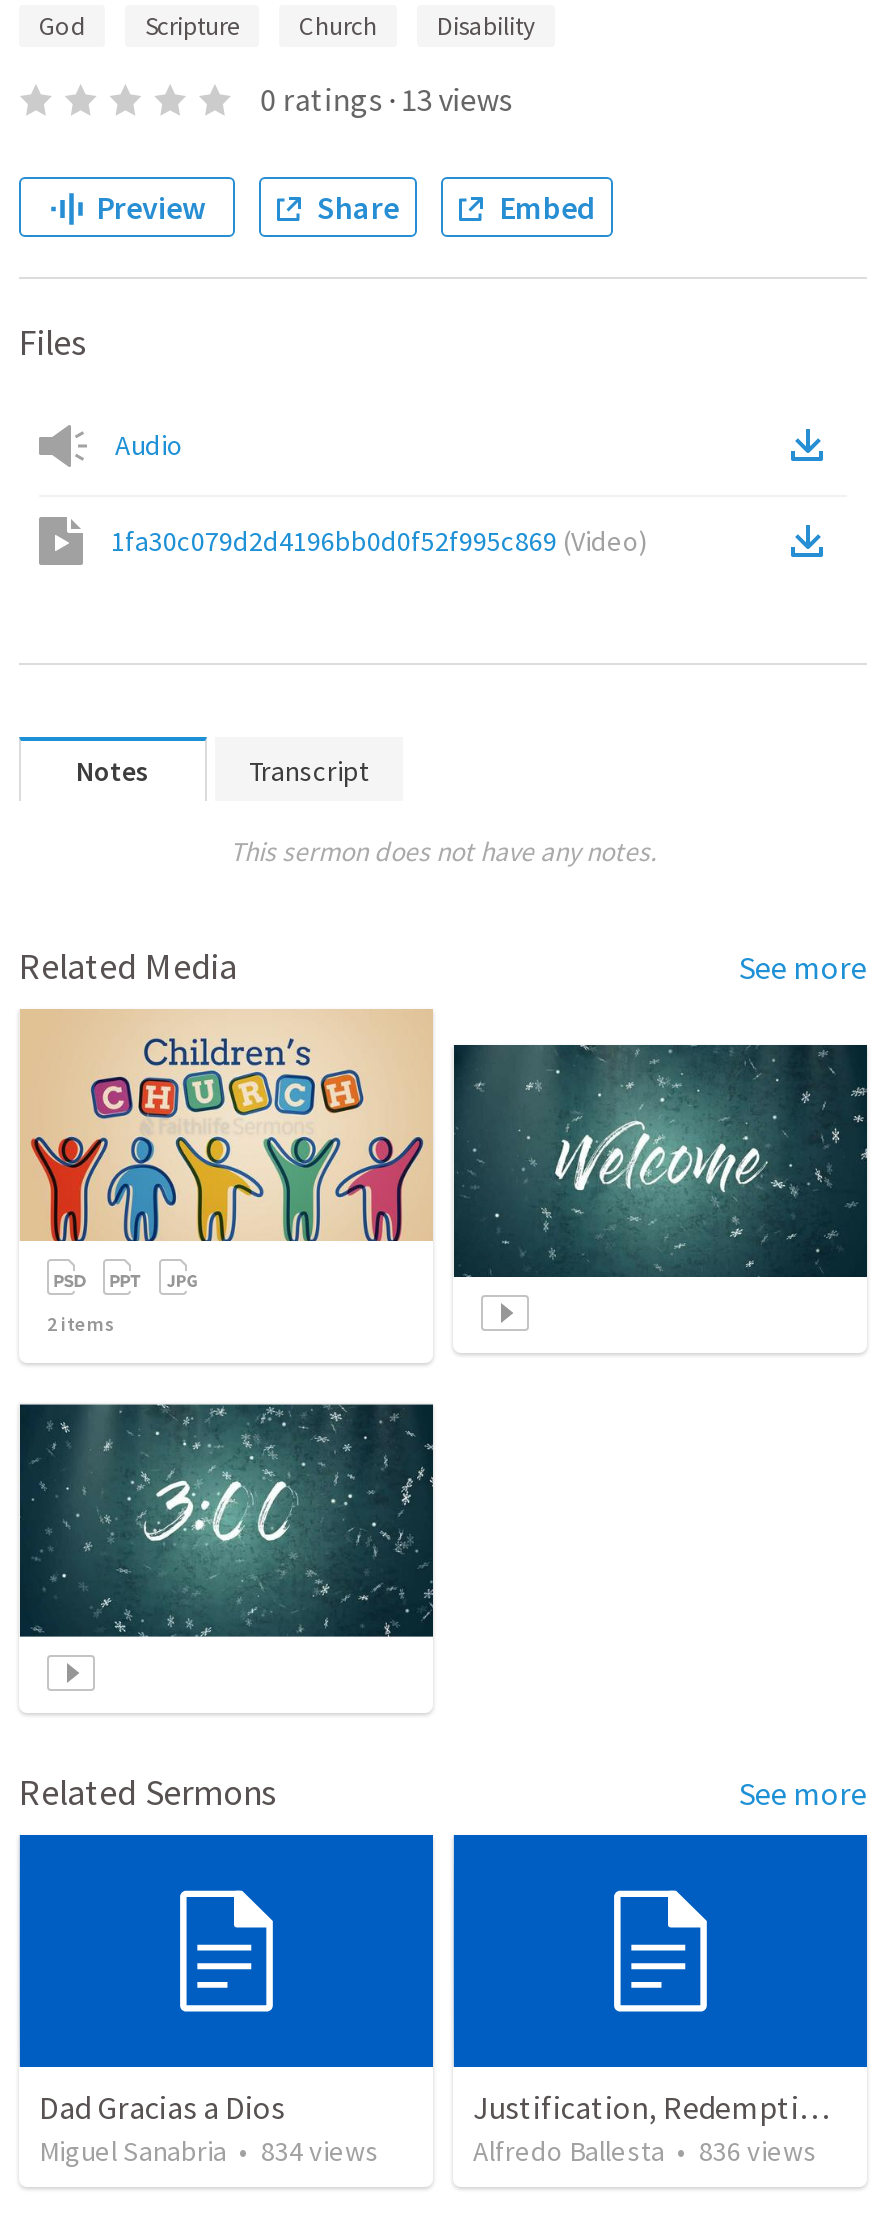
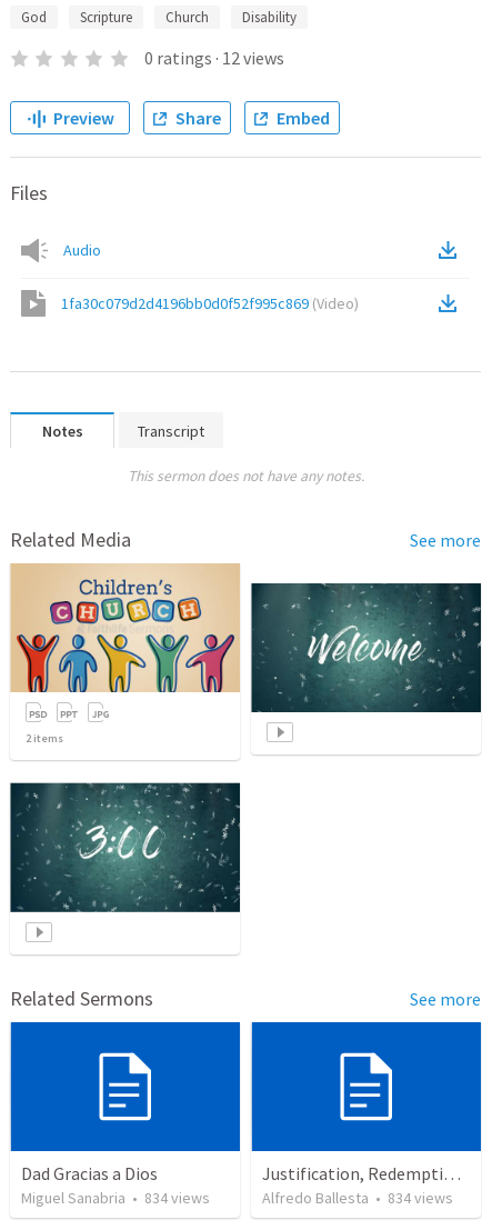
[260,79,512,119] 0 ratings · 13 views -> [144,47,284,69] 0 ratings · 12 views
[473,2134,817,2170] Alfredo Ballesta • 836 views -> [262,1188,453,1208] Alfredo Ballesta • 834 views

